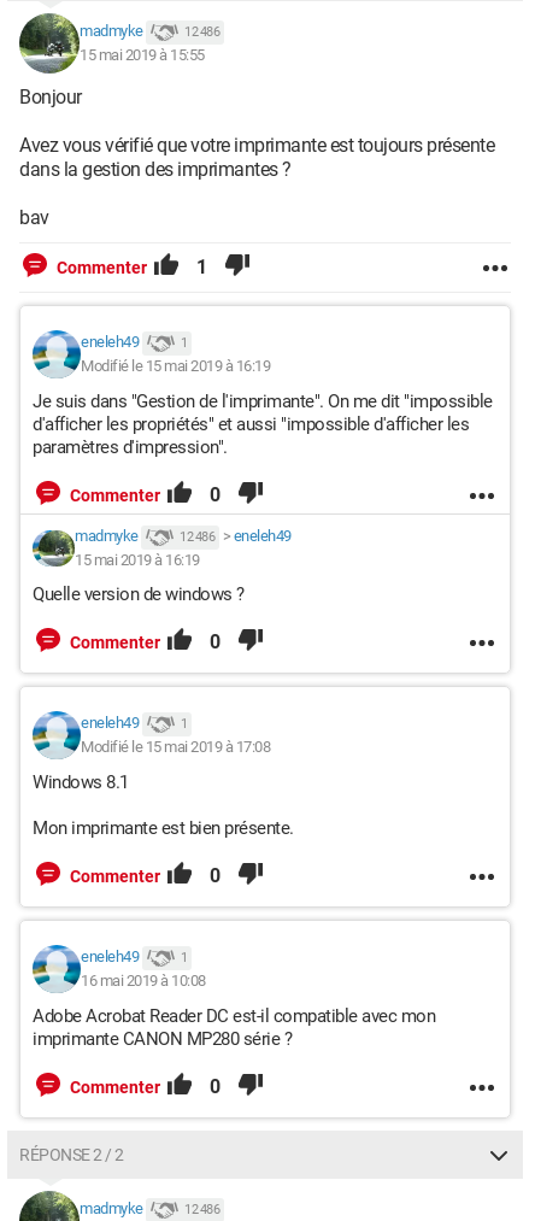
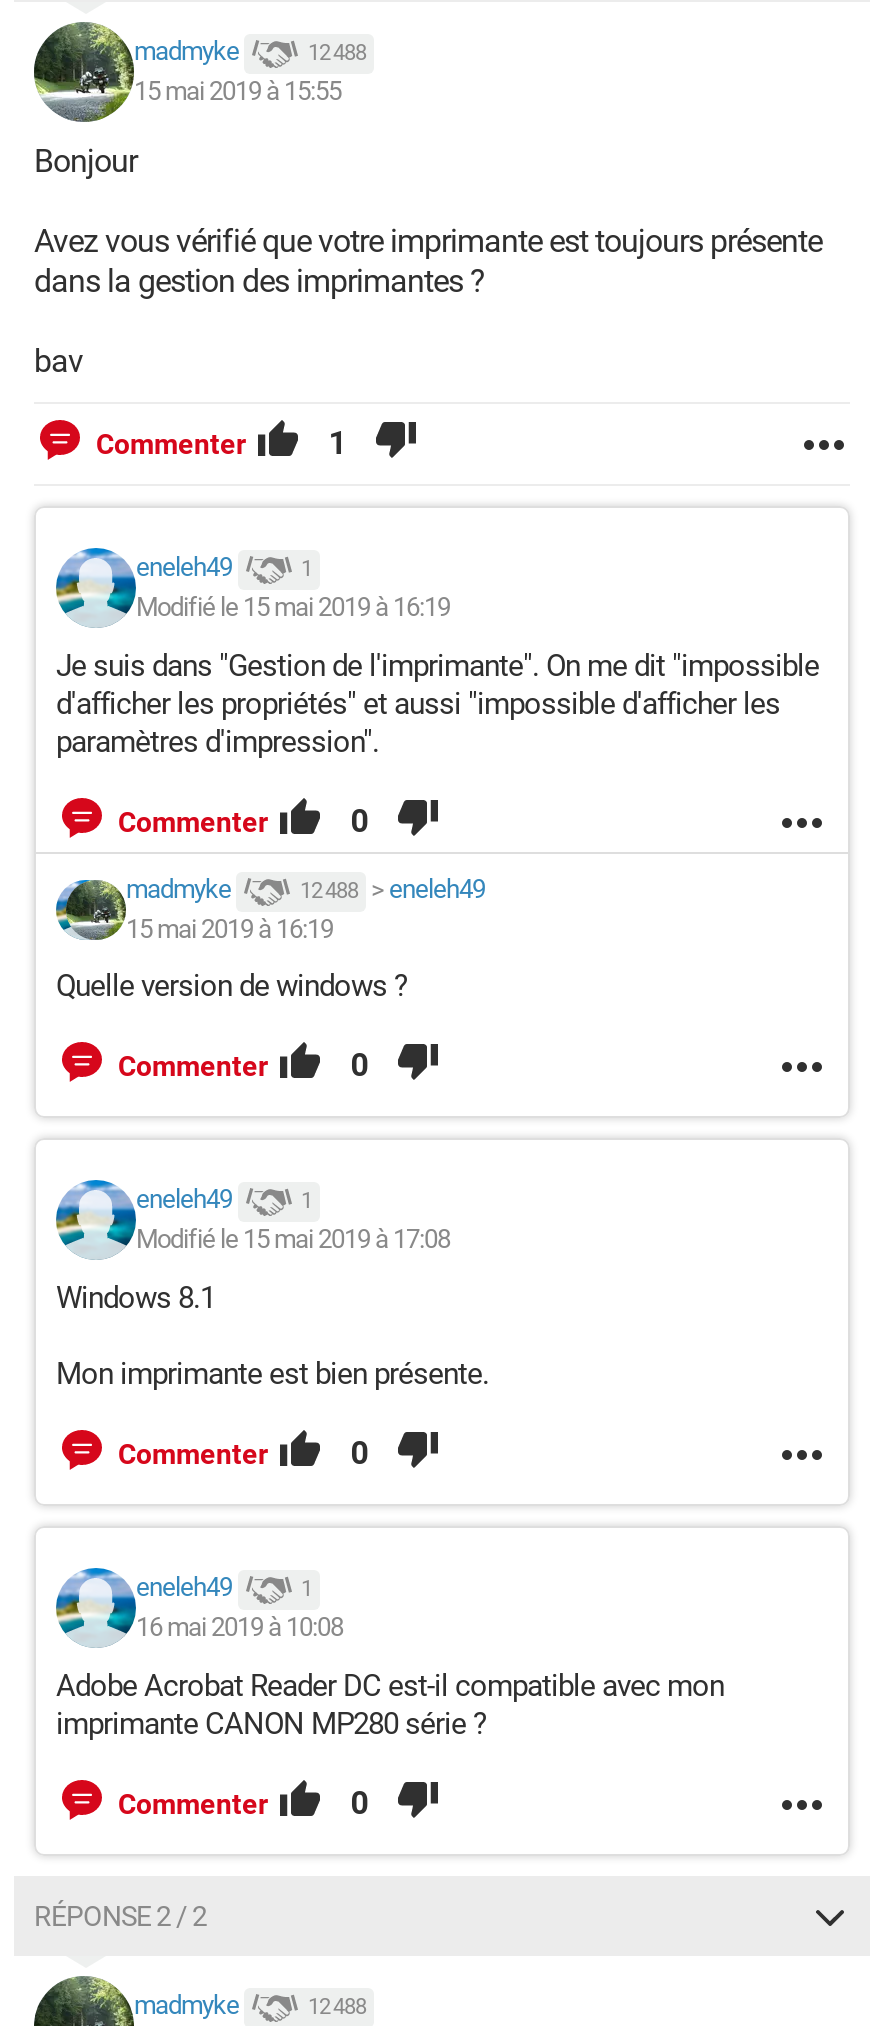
[184,24,219,40] 12 486 -> [308,40,366,66] 12 488
[180,527,291,545] 12 486 > eneleh49 -> [300,875,485,905] 12 488 > eneleh49
[184,1202,219,1217] 12 486 -> [308,1994,366,2020] 12 488

